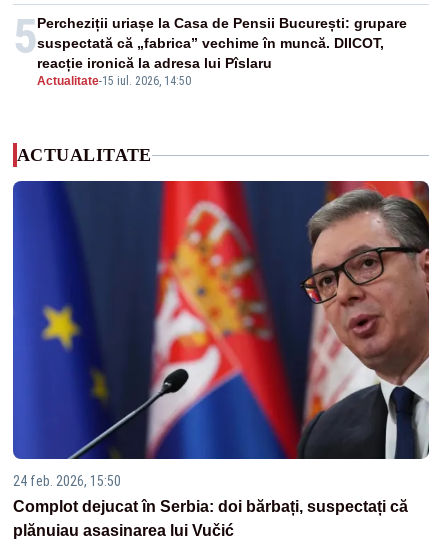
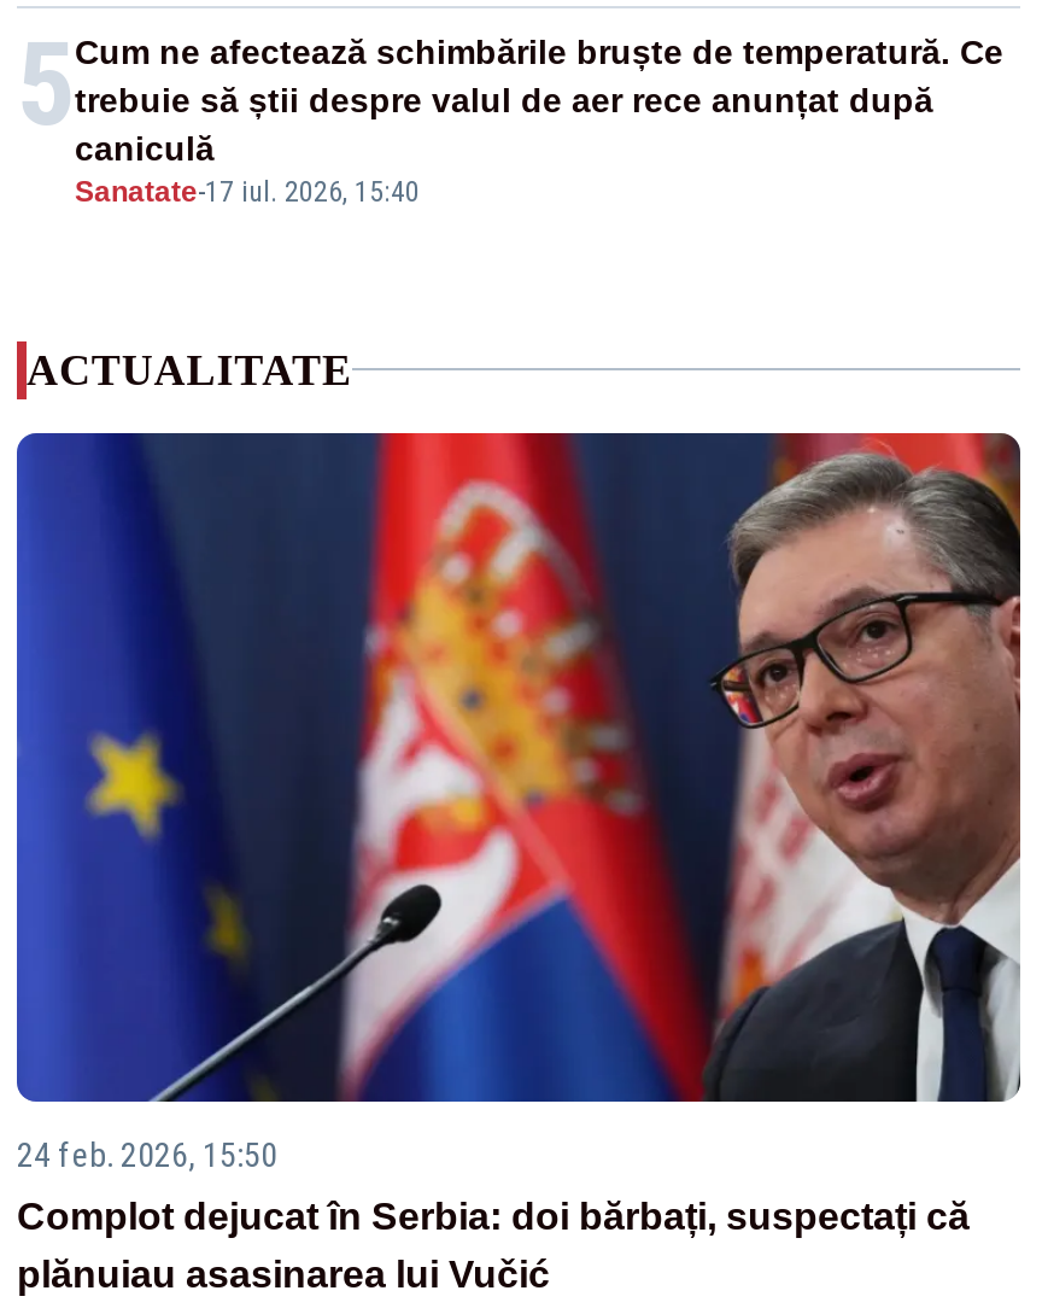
[37,15,407,71] Percheziții uriașe la Casa de Pensii București: grupare | suspectată că „fabrica” vechime în muncă. DIICOT, | reacție ironică la adresa lui Pîslaru -> [75,32,1003,167] Cum ne afectează schimbările bruște de temperatură. Ce | trebuie să știi despre valul de aer rece anunțat după | caniculă
[37,74,191,88] Actualitate-15 iul. 2026, 14:50 -> [75,174,420,208] Sanatate-17 iul. 2026, 15:40

